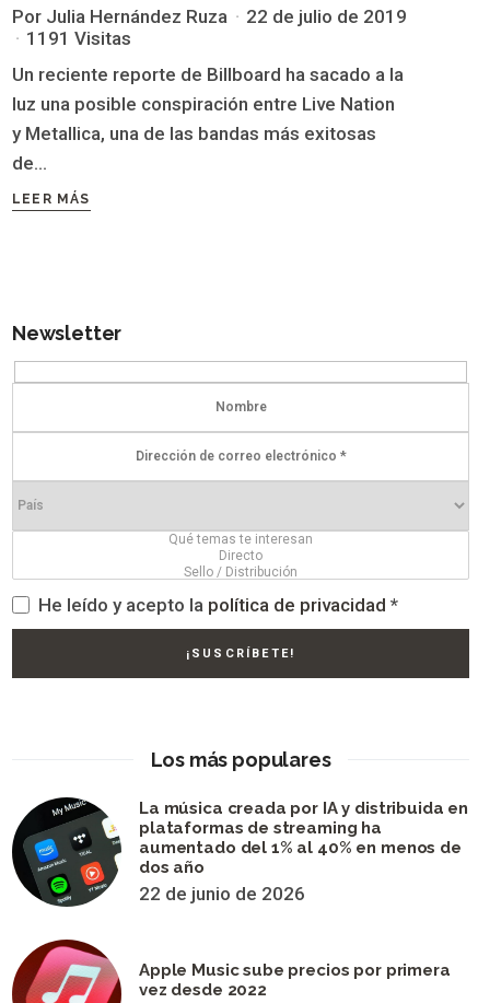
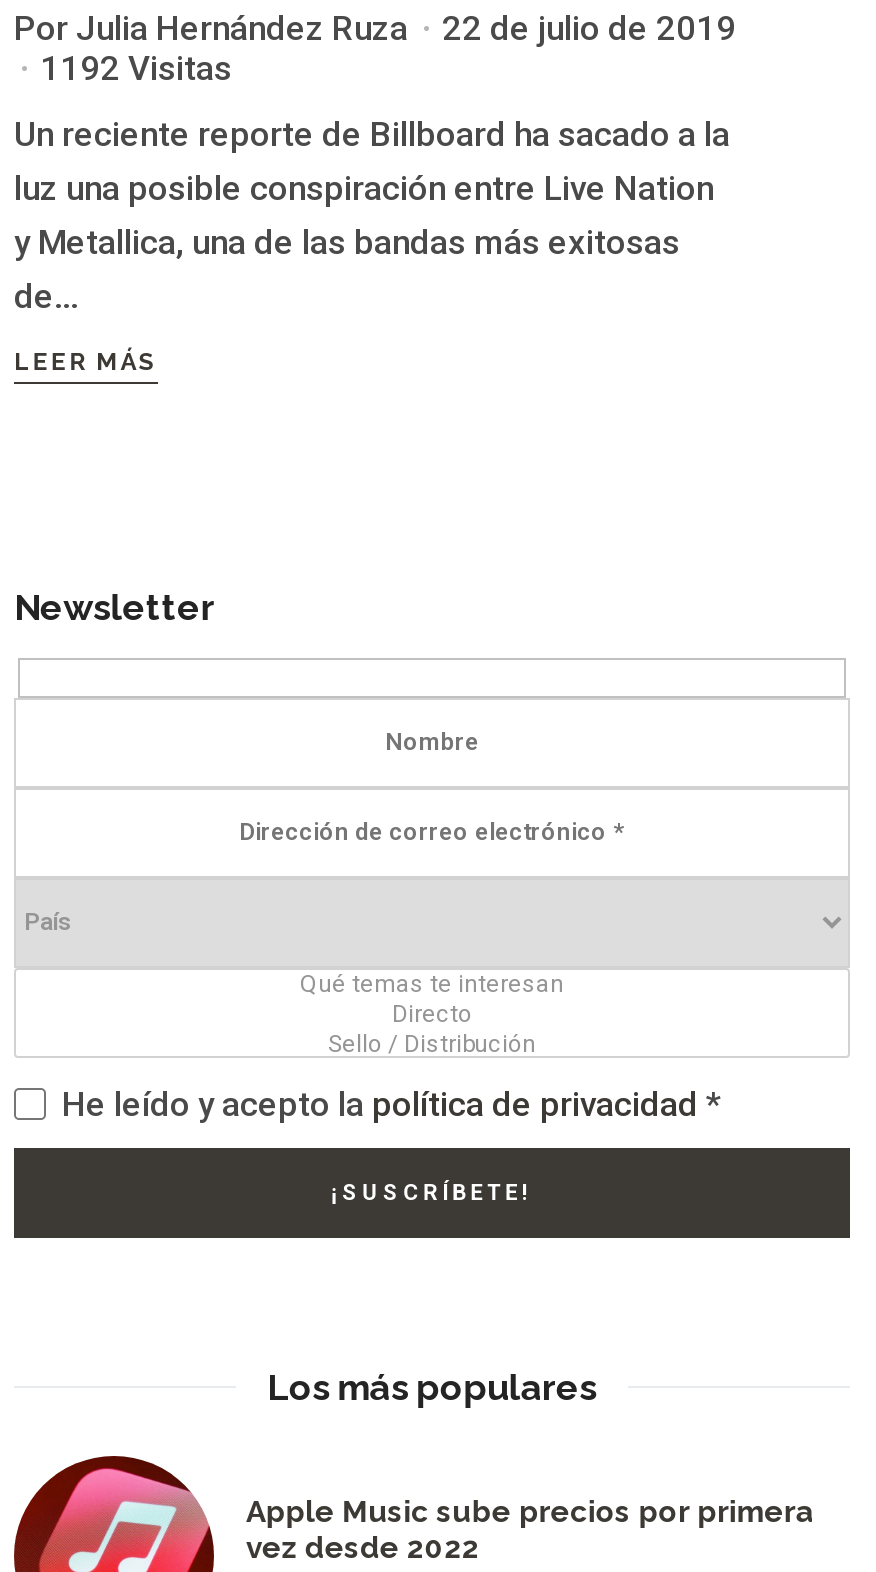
[26,27,131,49] 1191 Visitas -> [40,48,232,88] 1192 Visitas
[11,797,468,908] [image] | La música creada por IA y distribuida en | plataformas de streaming ha | aumentado del 1% al 40% en menos de | dos año | 22 de junio de 2026 -> none

